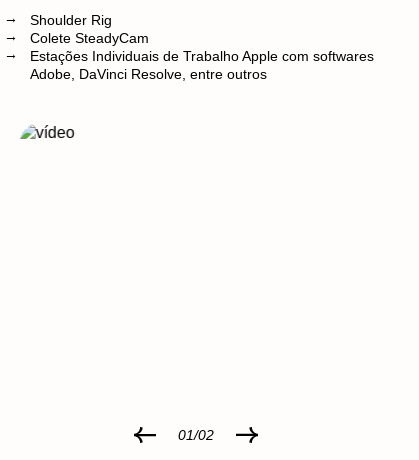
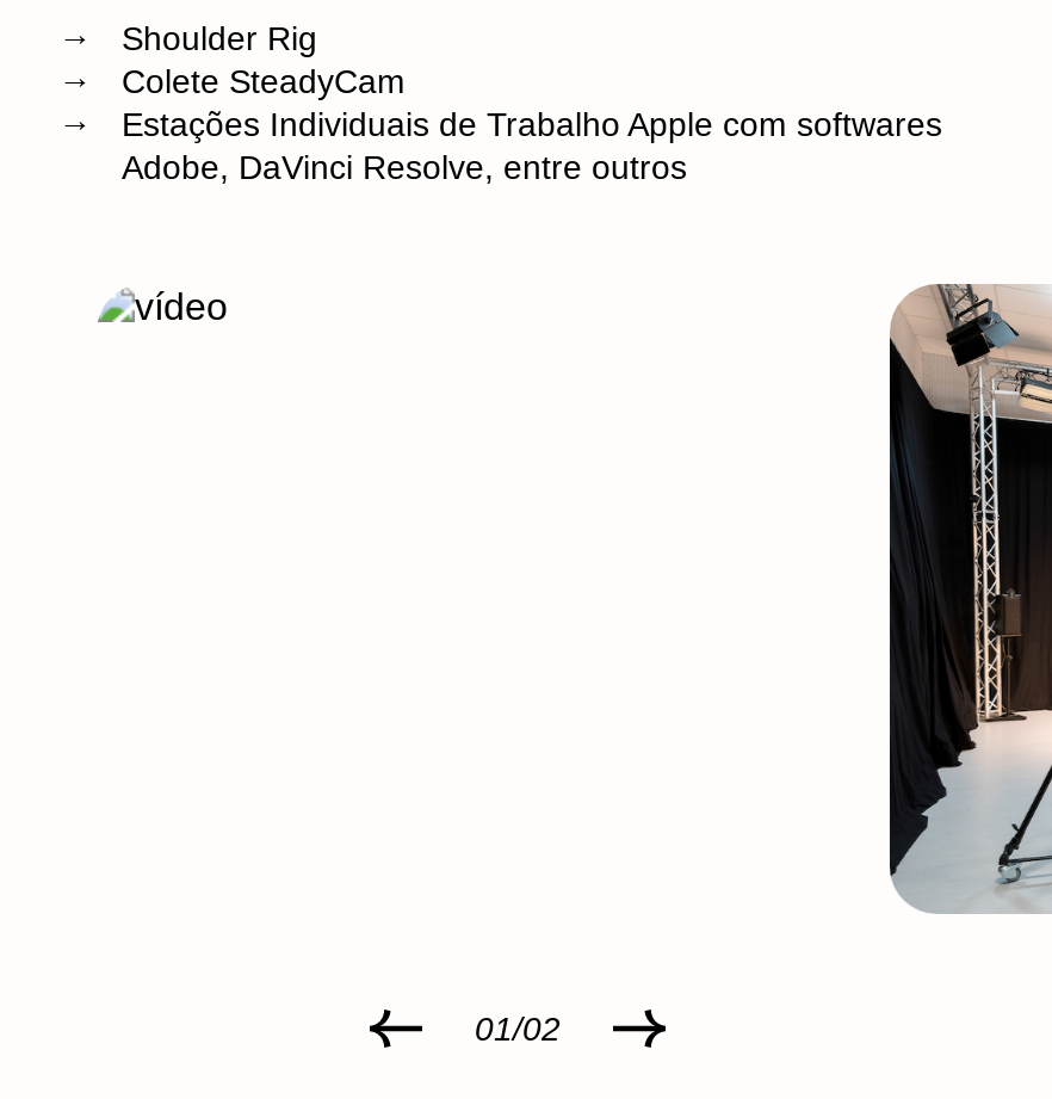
none -> [887,282,1045,914] [image]

